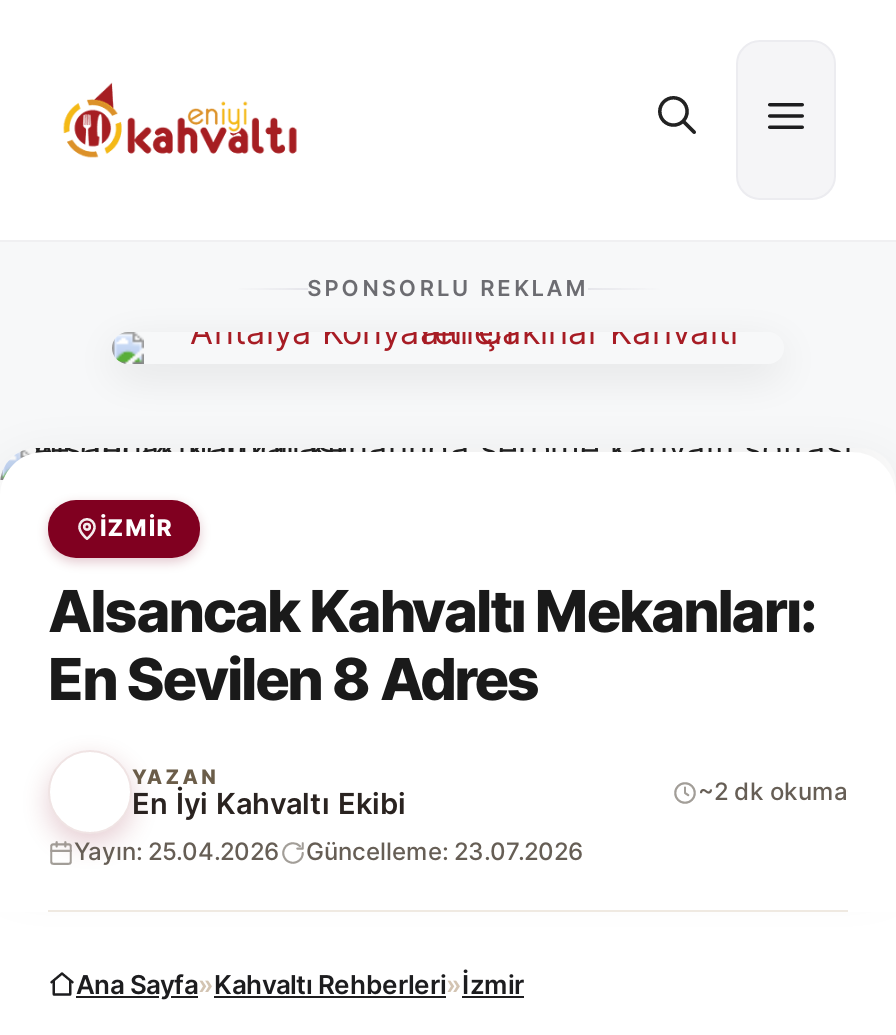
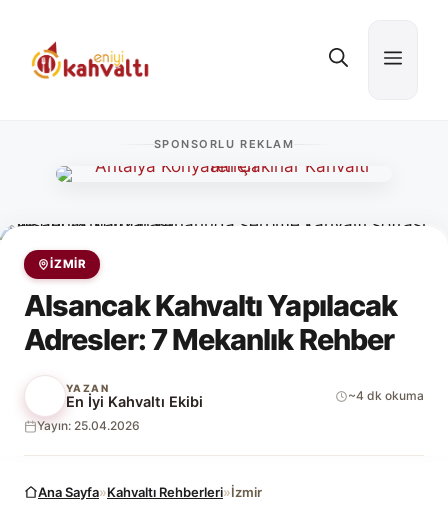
[48,576,816,714] Alsancak Kahvaltı Mekanları: | En Sevilen 8 Adres -> [24,288,397,357] Alsancak Kahvaltı Yapılacak | Adresler: 7 Mekanlık Rehber
[698,777,848,807] ~2 dk okuma -> [348,388,424,403] ~4 dk okuma
[306,837,584,867] Güncelleme: 23.07.2026 -> none

